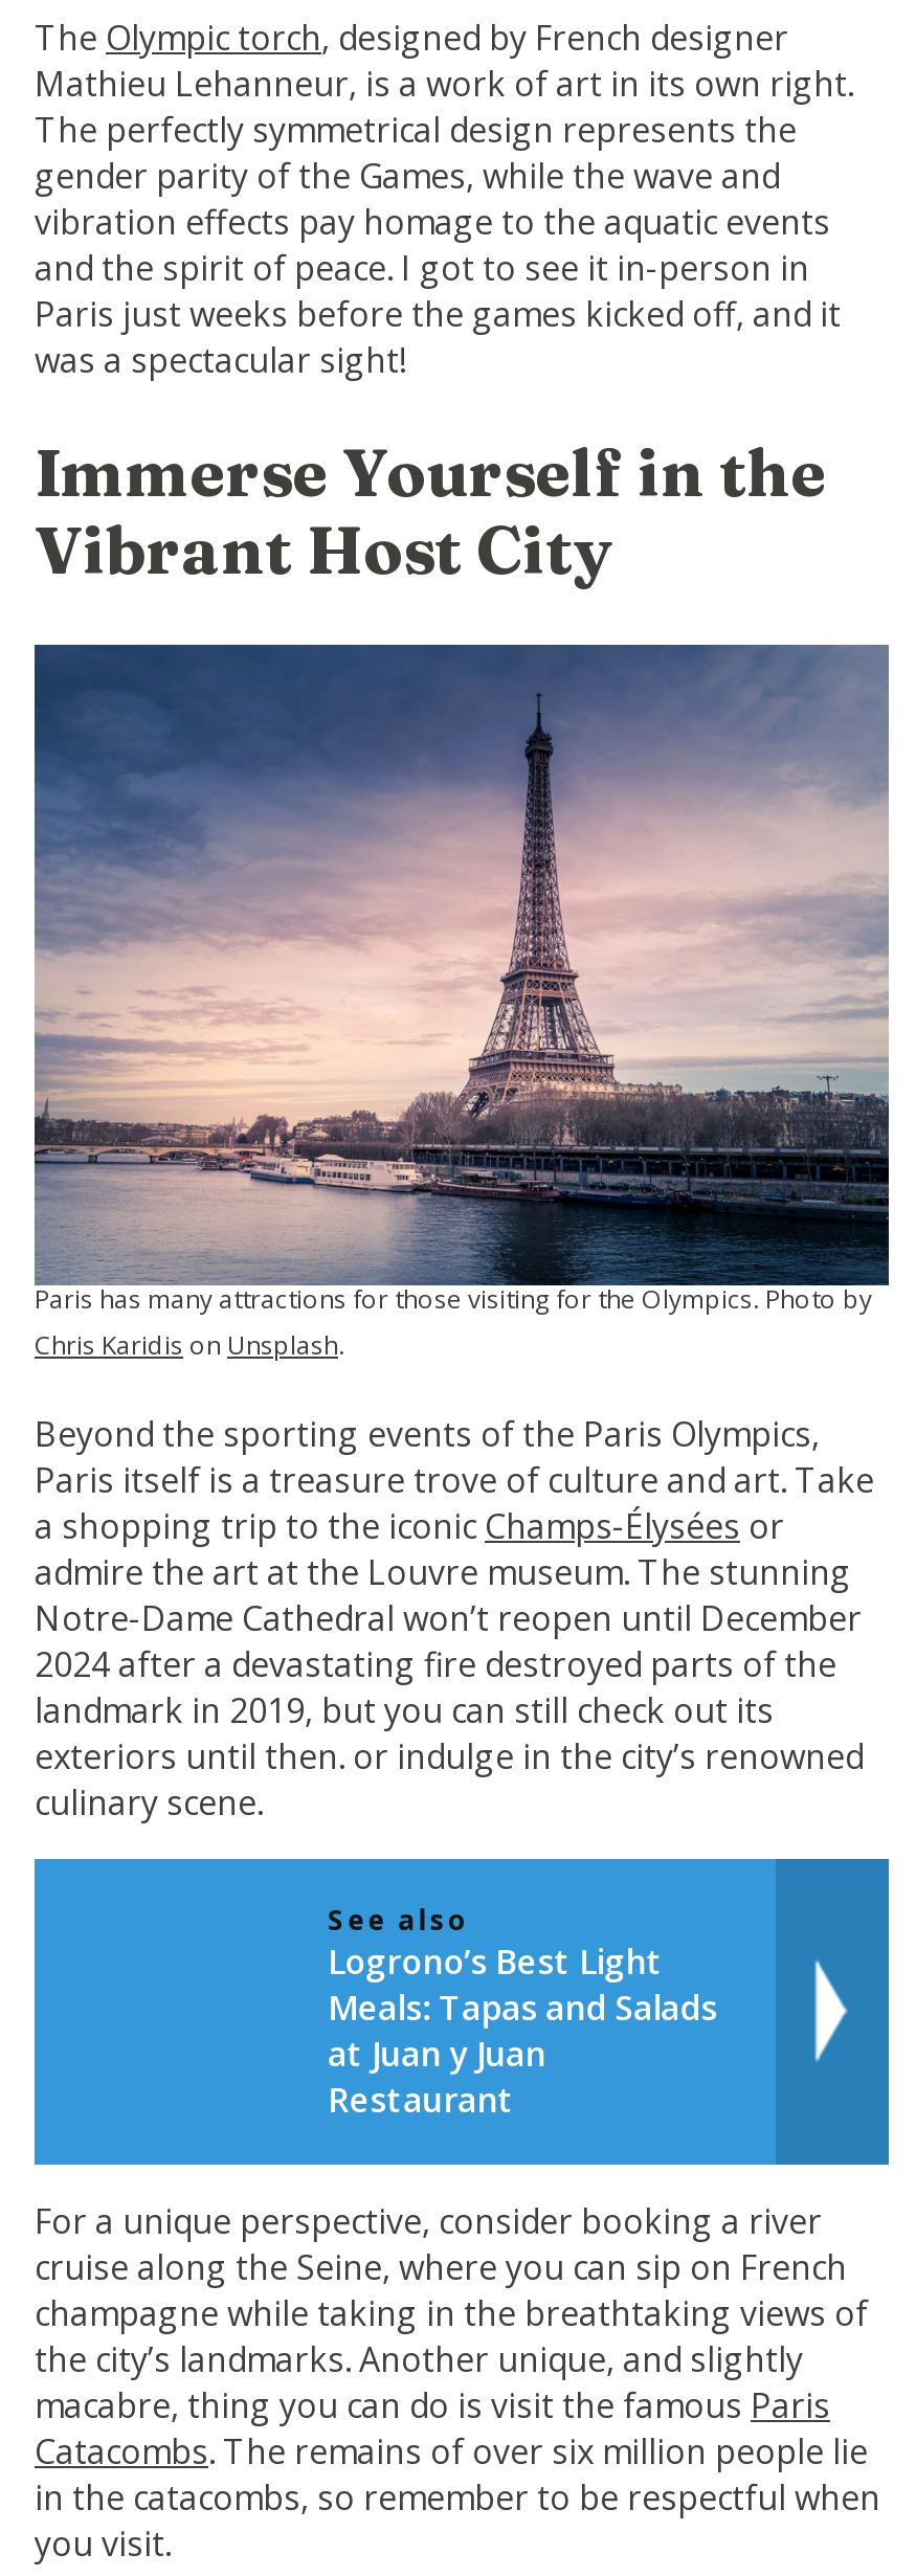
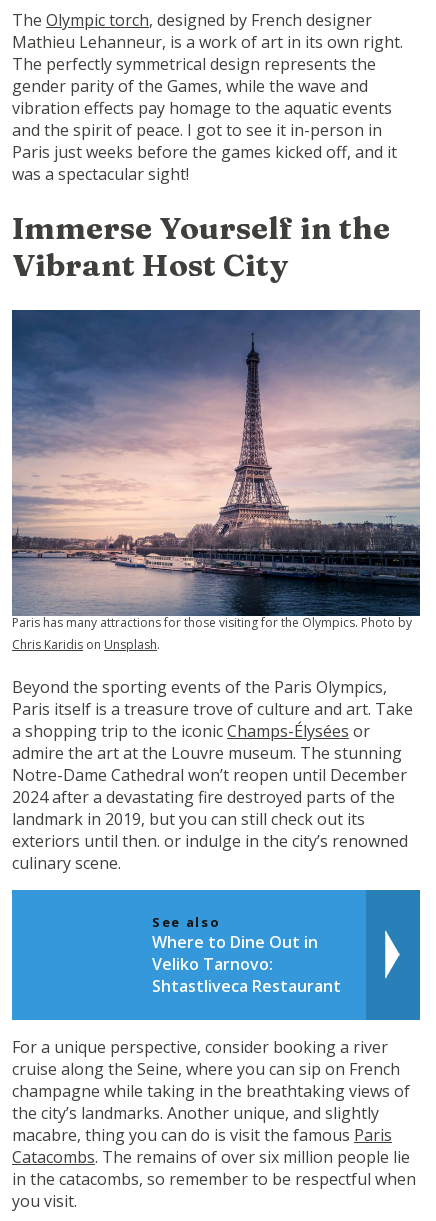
[328,1939,718,2123] Logrono’s Best Light | Meals: Tapas and Salads | at Juan y Juan | Restaurant -> [152,931,341,997] Where to Dine Out in | Veliko Tarnovo: | Shtastliveca Restaurant

